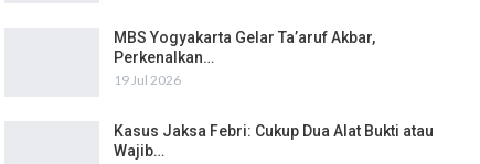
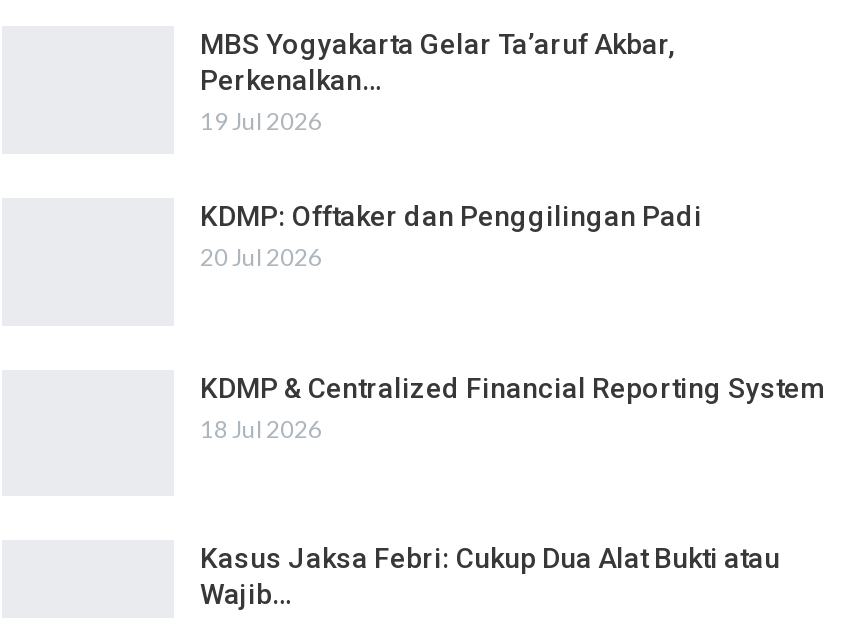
none -> [200,200,702,272] KDMP: Offtaker dan Penggilingan Padi | 20 Jul 2026
none -> [200,371,826,443] KDMP & Centralized Financial Reporting System | 18 Jul 2026

